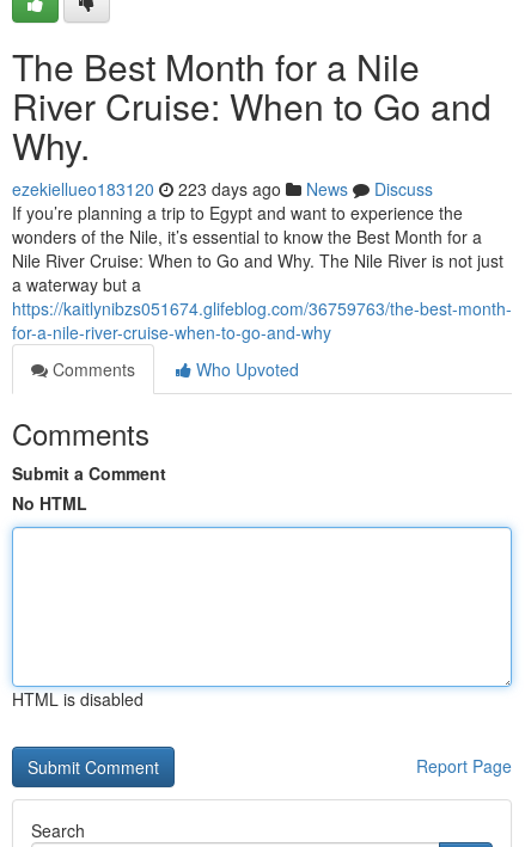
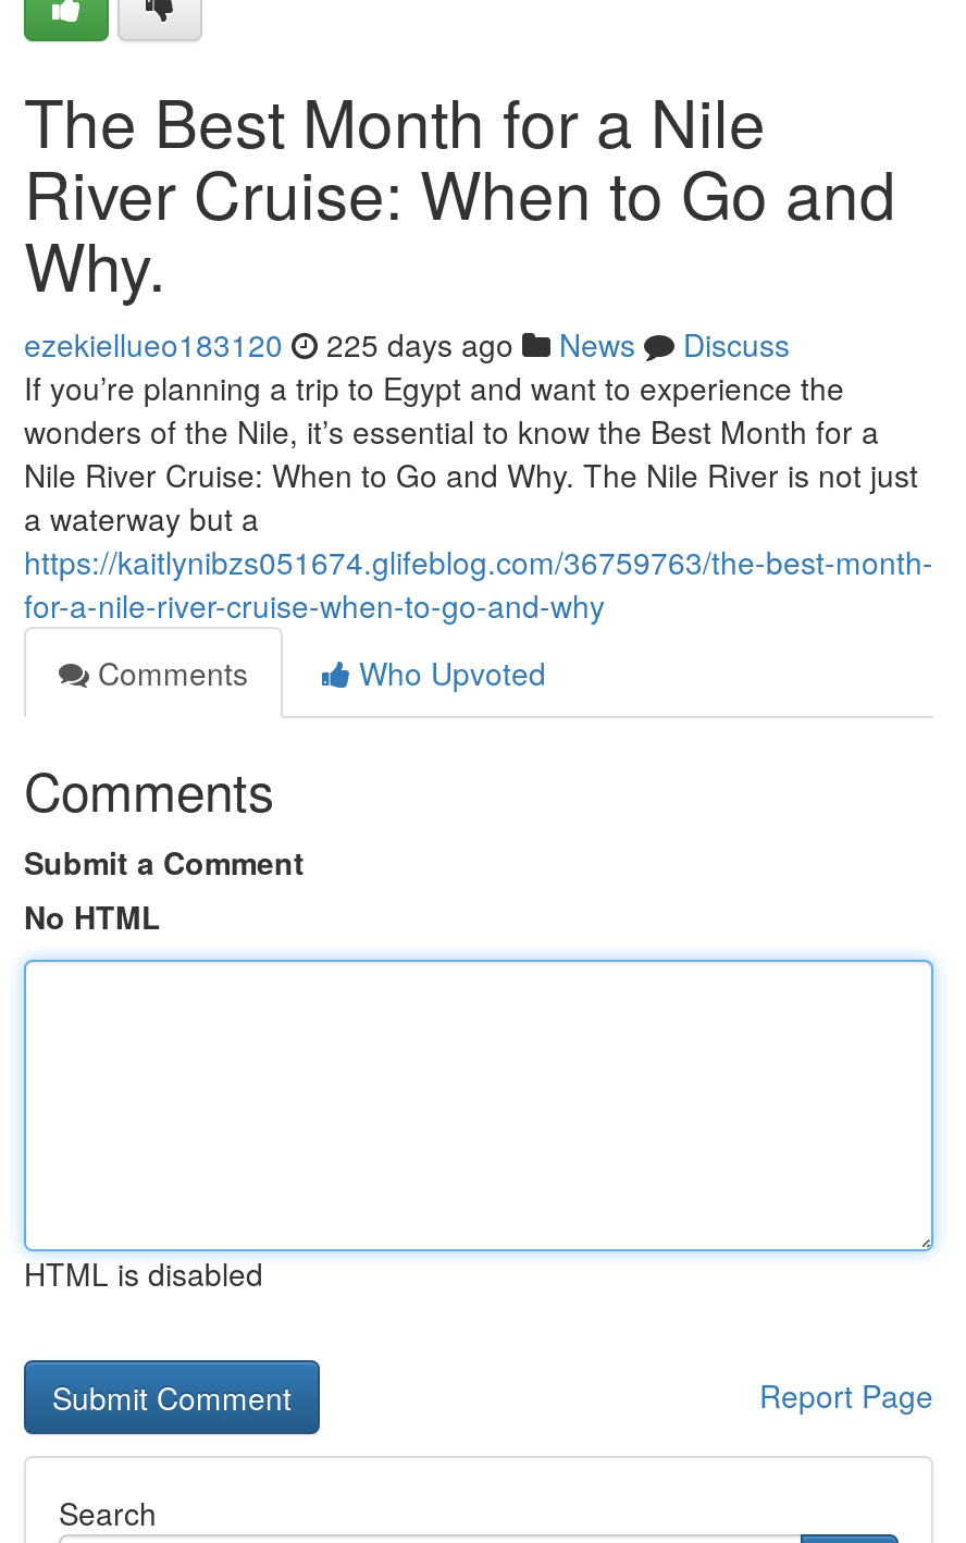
[12,177,433,201] ezekiellueo183120 223 days ago News Discuss -> [24,322,790,366] ezekiellueo183120 225 days ago News Discuss

